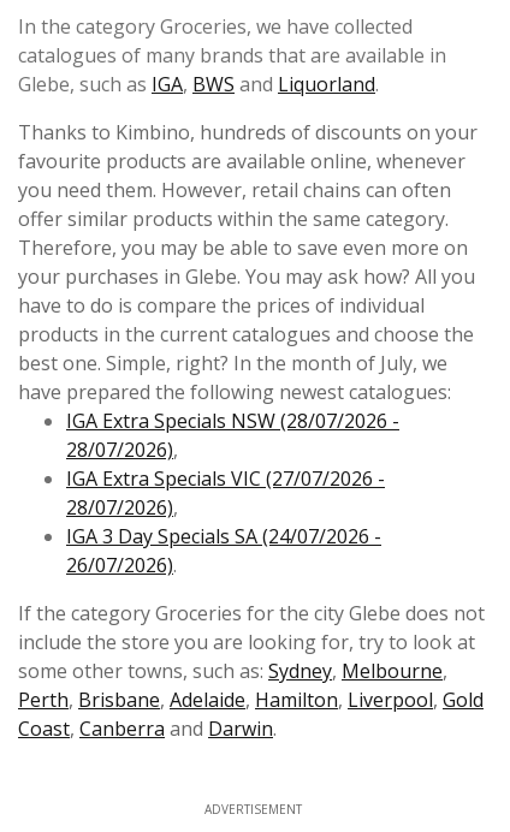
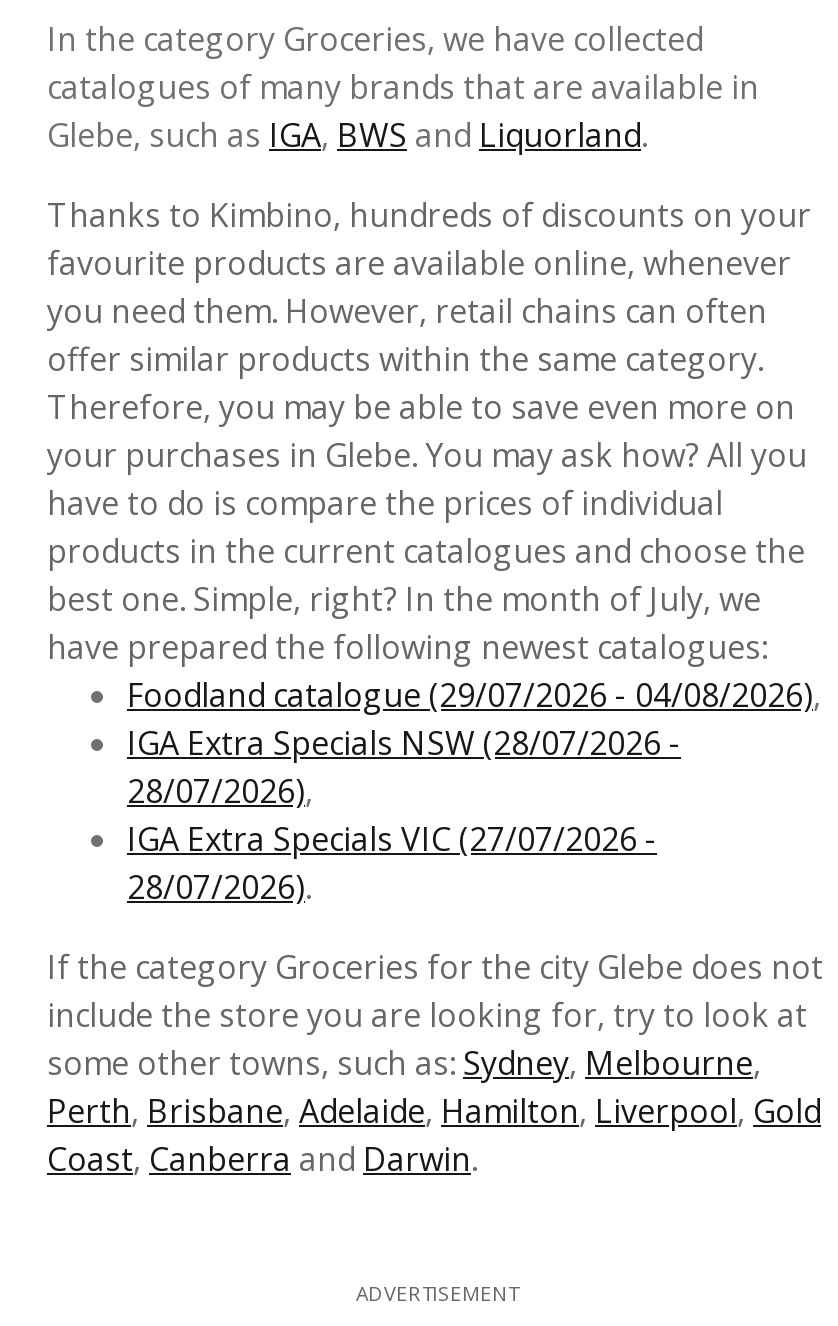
none -> [127,673,821,717] Foodland catalogue (29/07/2026 - 04/08/2026),
moved [66,408,399,492] -> [127,721,681,861]: IGA Extra Specials NSW (28/07/2026 - | 28/07/2026), | IGA Extra Specials VIC (27/07/2026 -
[66,494,381,578] 28/07/2026), | IGA 3 Day Specials SA (24/07/2026 - | 26/07/2026). -> [127,865,311,909] 28/07/2026).

